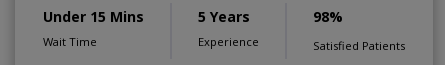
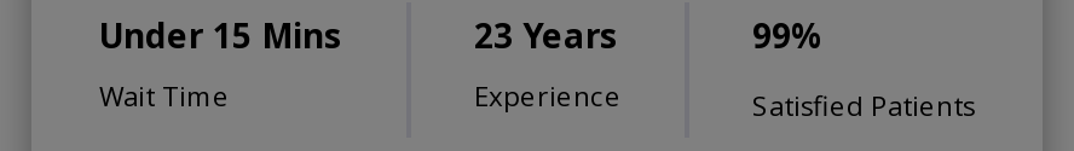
[198,7,250,26] 5 Years -> [474,13,619,58] 23 Years
[313,7,343,26] 98% -> [752,13,825,58] 99%

